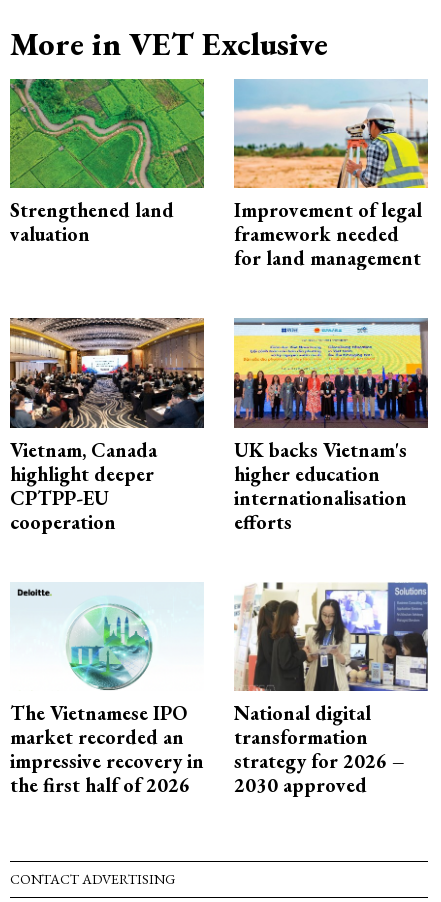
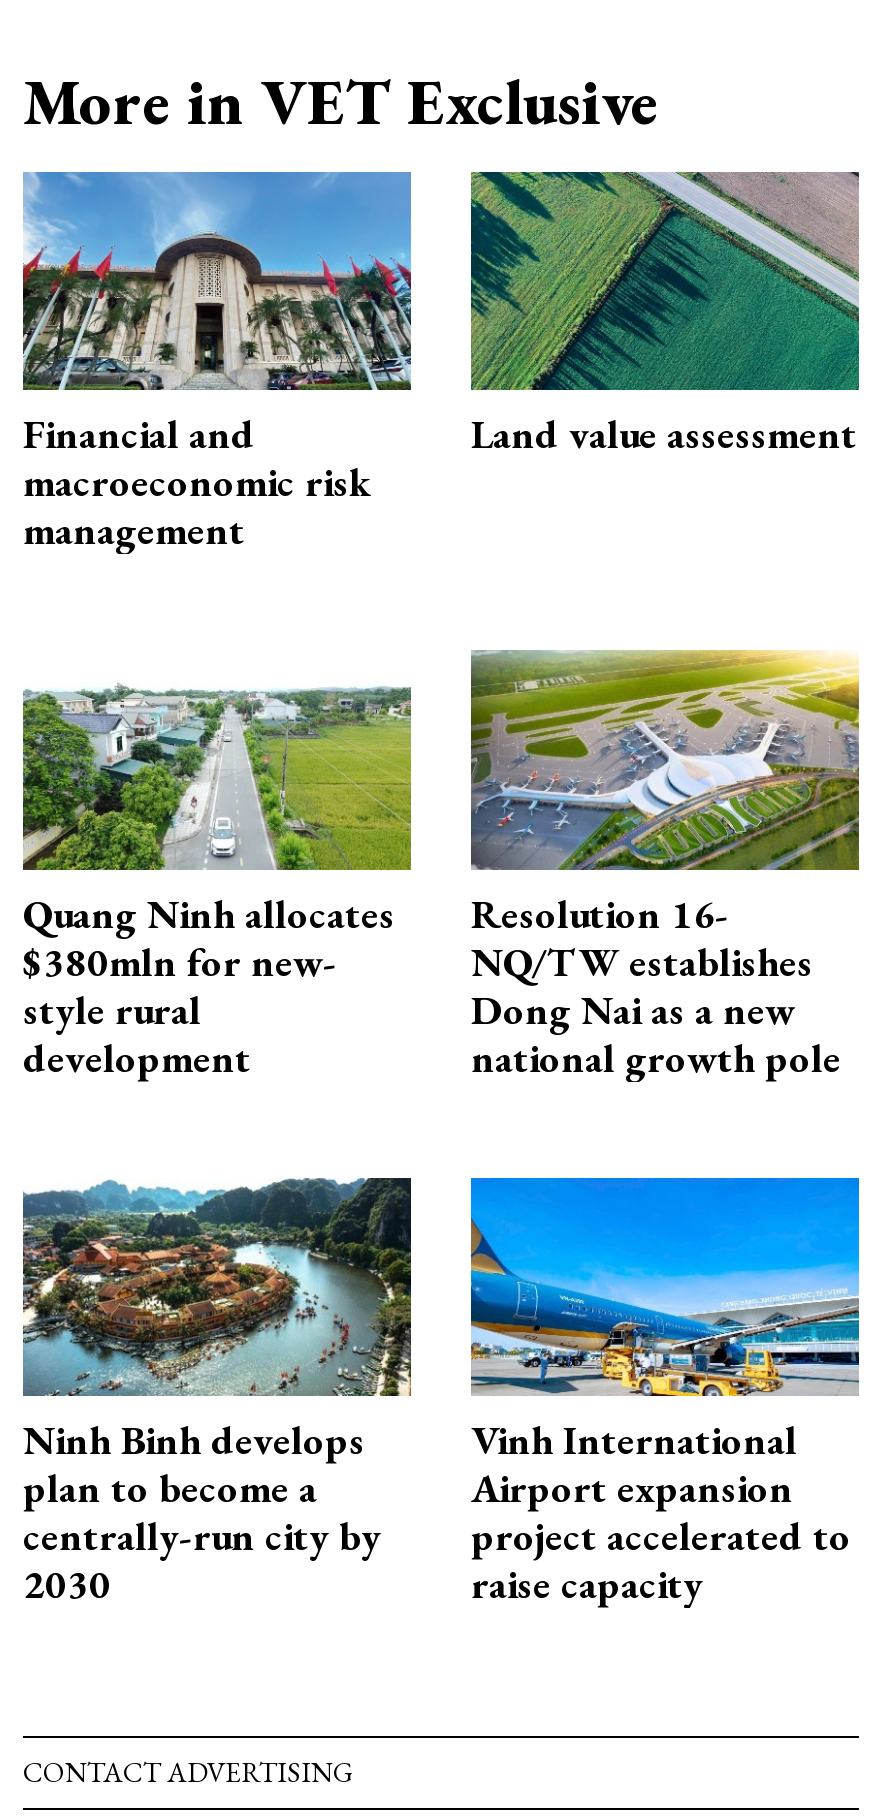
[9,78,205,247] [image] | Strengthened land | valuation -> [21,170,413,557] [image] | Financial and | macroeconomic risk | management
[233,79,429,271] [image] | Improvement of legal | framework needed | for land management -> [469,170,861,461] [image] | Land value assessment
[9,317,205,534] [image] | Vietnam, Canada | highlight deeper | CPTPP-EU | cooperation -> [21,650,413,1083] [image] | Quang Ninh allocates | $380mln for new- | style rural | development
[233,317,429,534] [image] | UK backs Vietnam's | higher education | internationalisation | efforts -> [469,650,861,1083] [image] | Resolution 16- | NQ/TW establishes | Dong Nai as a new | national growth pole
[10,582,204,798] [image] | The Vietnamese IPO | market recorded an | impressive recovery in | the first half of 2026 -> [21,1176,413,1609] [image] | Ninh Binh develops | plan to become a | centrally-run city by | 2030
[234,581,429,798] [image] | National digital | transformation | strategy for 2026 – | 2030 approved -> [469,1176,861,1609] [image] | Vinh International | Airport expansion | project accelerated to | raise capacity

